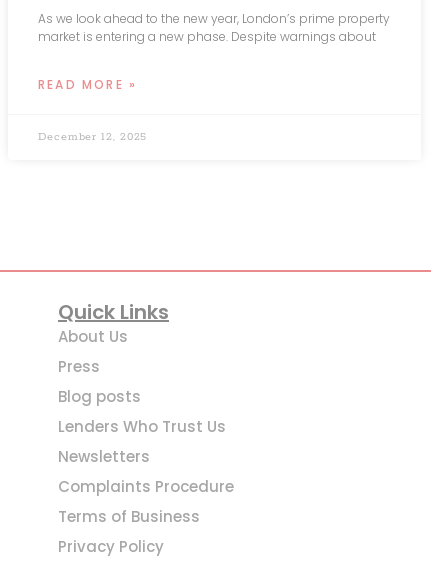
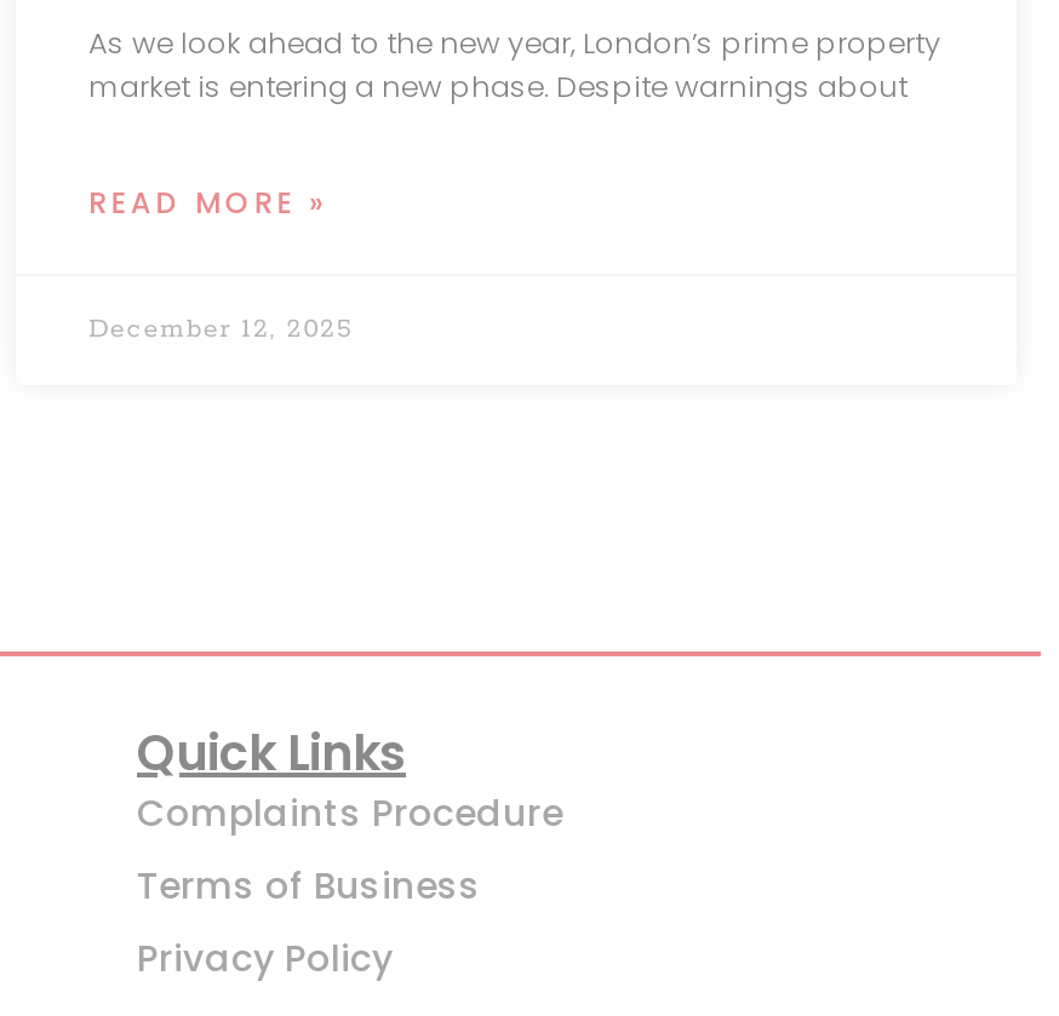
[58,326,226,467] About Us | Press | Blog posts | Lenders Who Trust Us | Newsletters -> none

